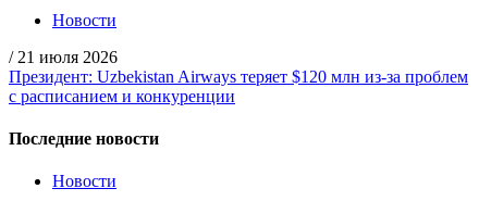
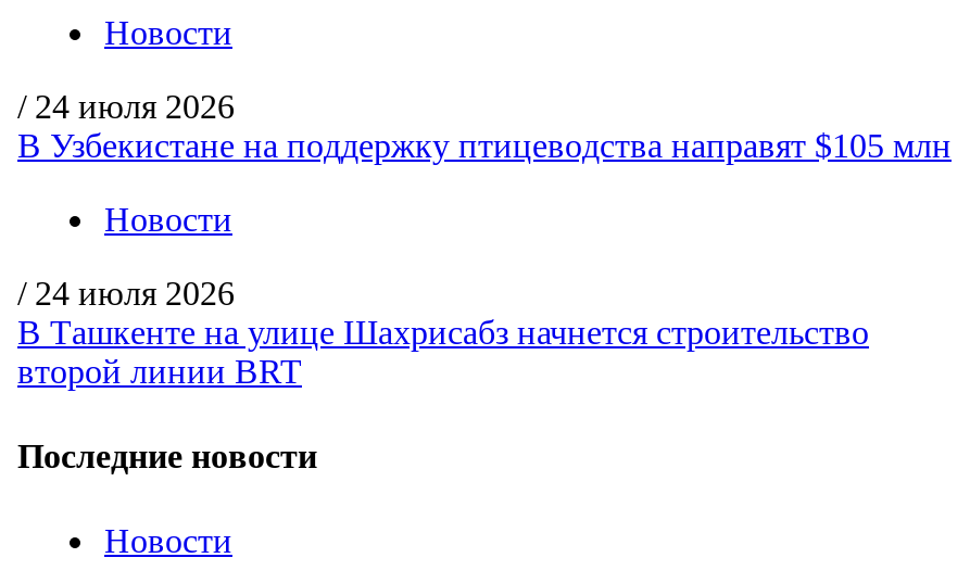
[9,48,468,105] / 21 июля 2026 | Президент: Uzbekistan Airways теряет $120 млн из-за проблем | с расписанием и конкуренции -> [17,88,952,389] / 24 июля 2026 | В Узбекистане на поддержку птицеводства направят $105 млн | Новости | / 24 июля 2026 | В Ташкенте на улице Шахрисабз начнется строительство | второй линии BRT

